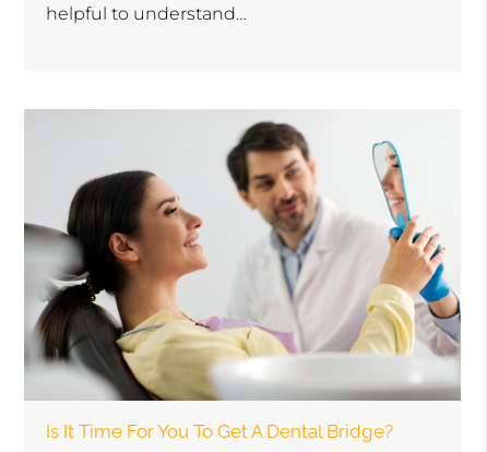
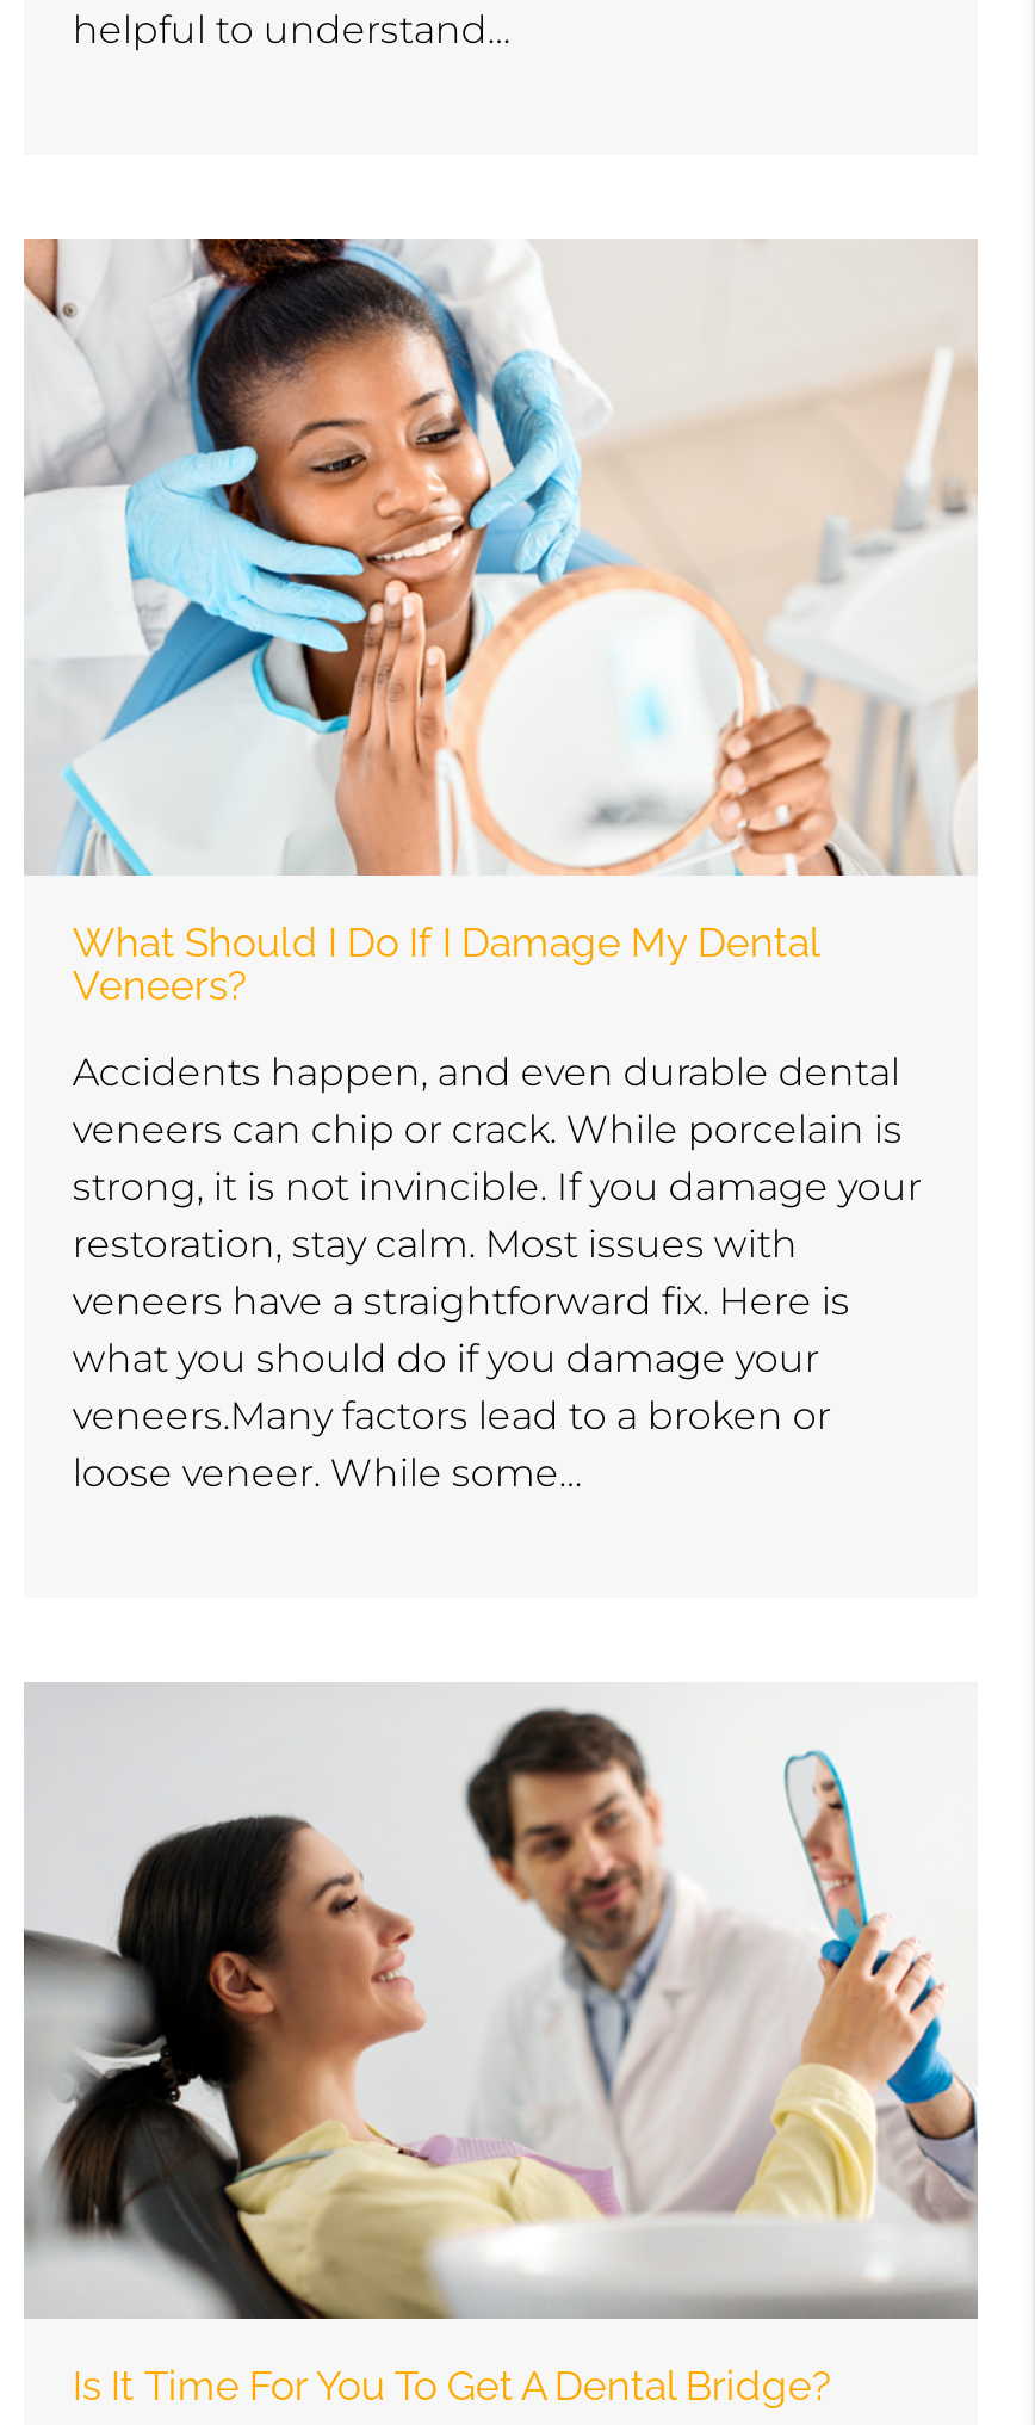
none -> [24,236,978,1497] [image] | What Should I Do If I Damage My Dental | Veneers? | Accidents happen, and even durable dental | veneers can chip or crack. While porcelain is | strong, it is not invincible. If you damage your | restoration, stay calm. Most issues with | veneers have a straightforward fix. Here is | what you should do if you damage your | veneers.Many factors lead to a broken or | loose veneer. While some…

